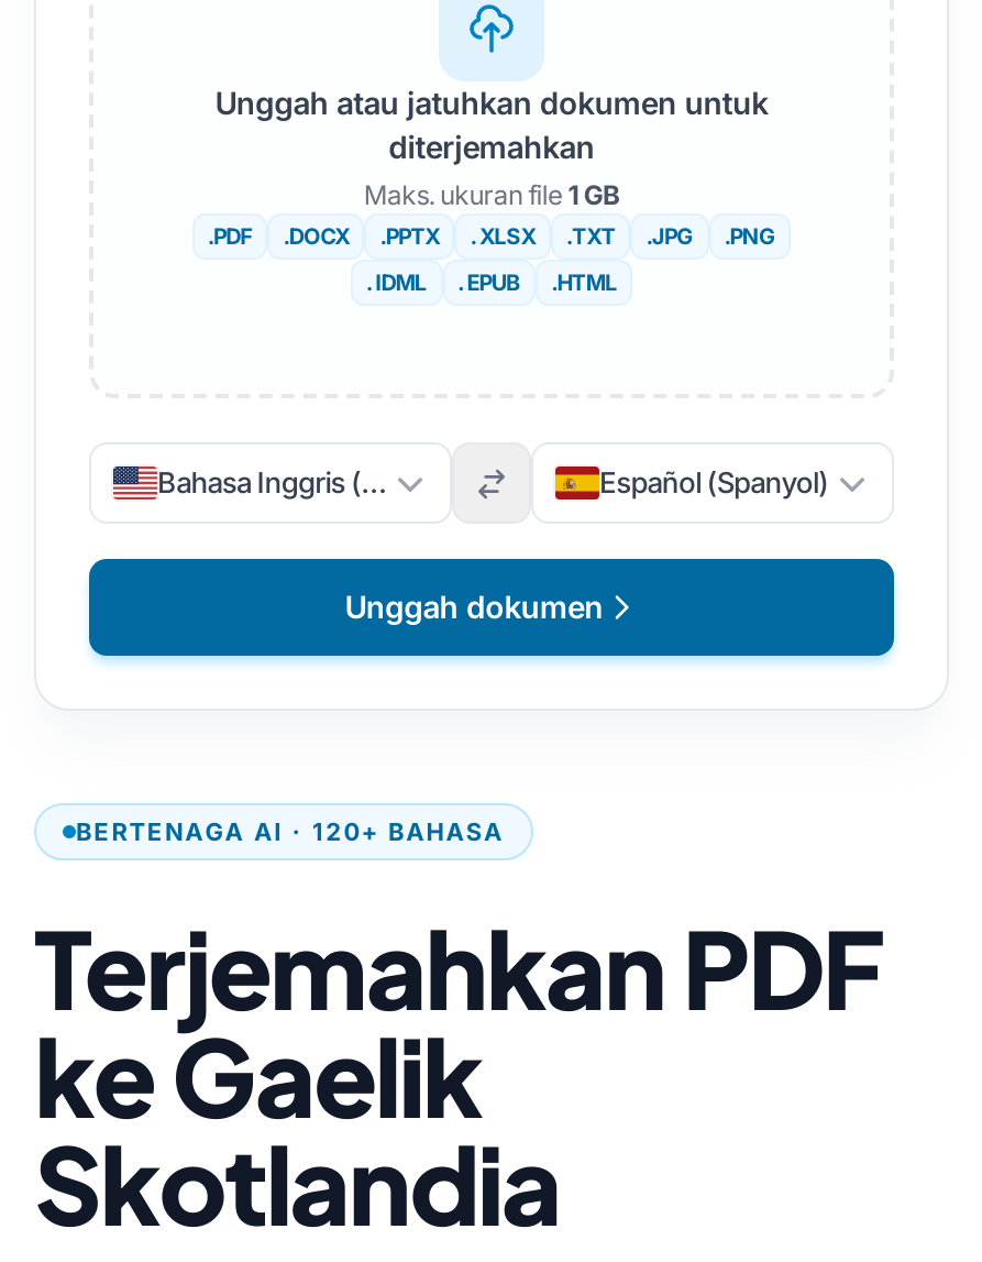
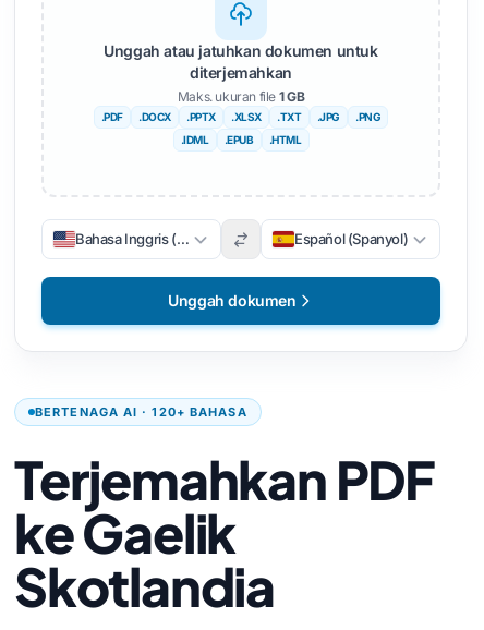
[470,222,535,249] . XLSX -> [231,110,262,123] .XLSX

